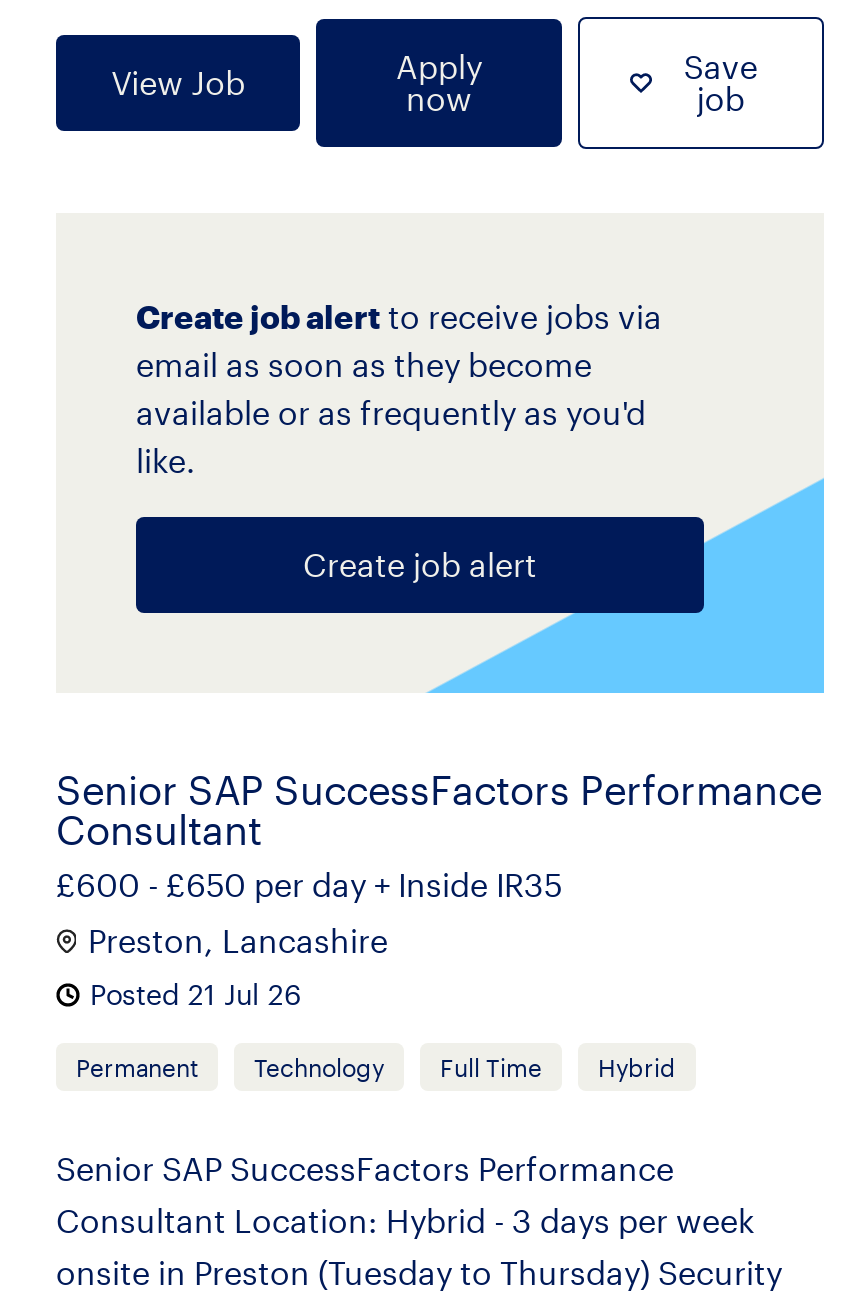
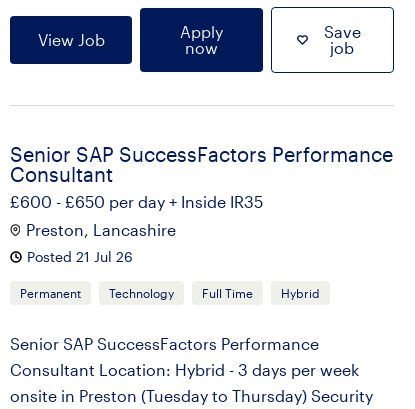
[134,297,826,695] [image] | Create job alert to receive jobs via | email as soon as they become | available or as frequently as you'd | like. | Create job alert -> none

